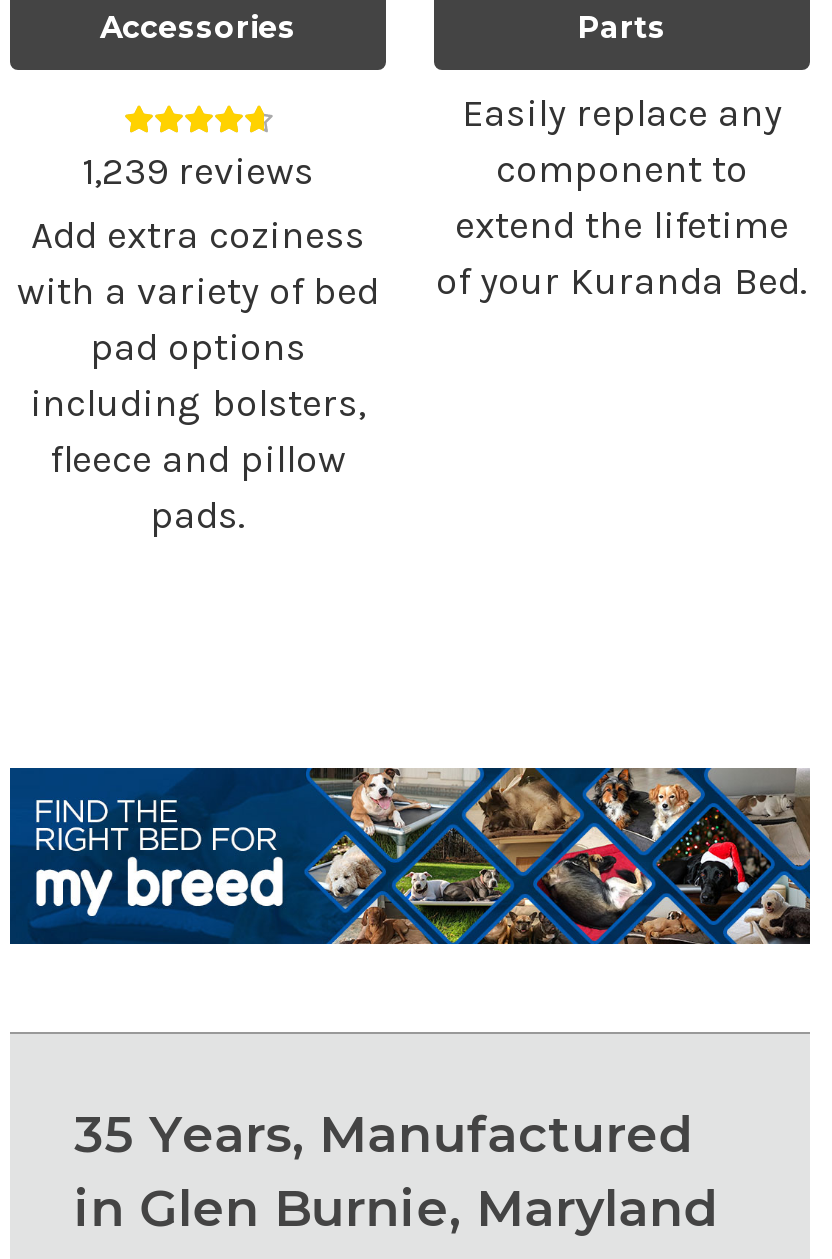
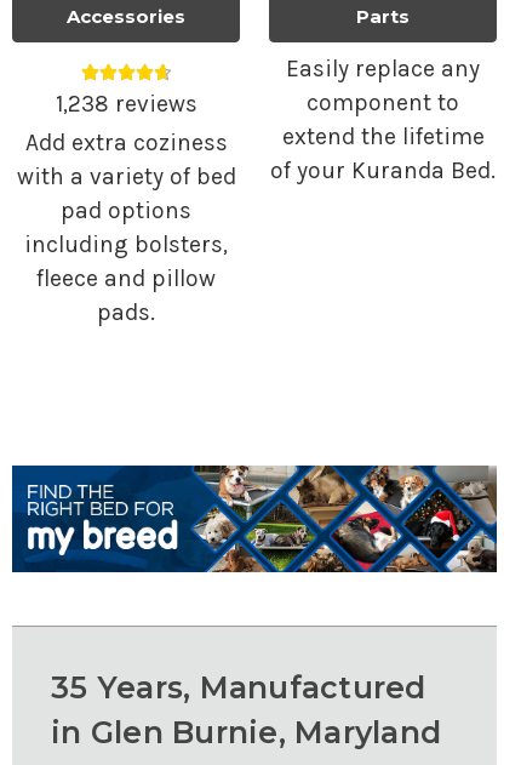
[82,147,314,193] 1,239 reviews -> [55,89,197,117] 1,238 reviews

